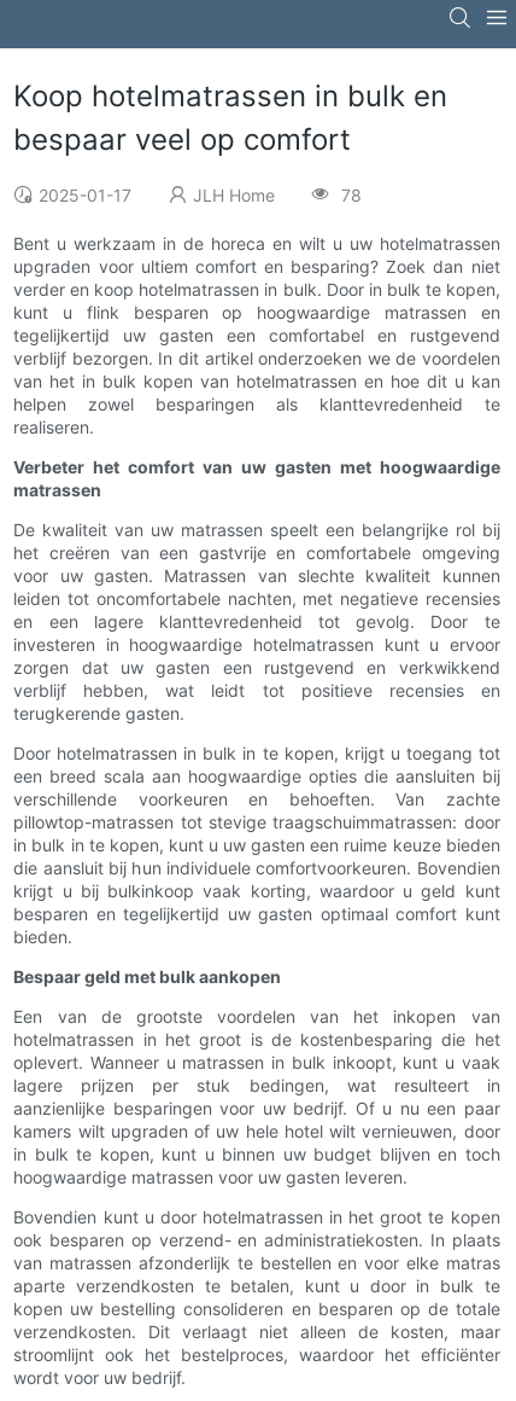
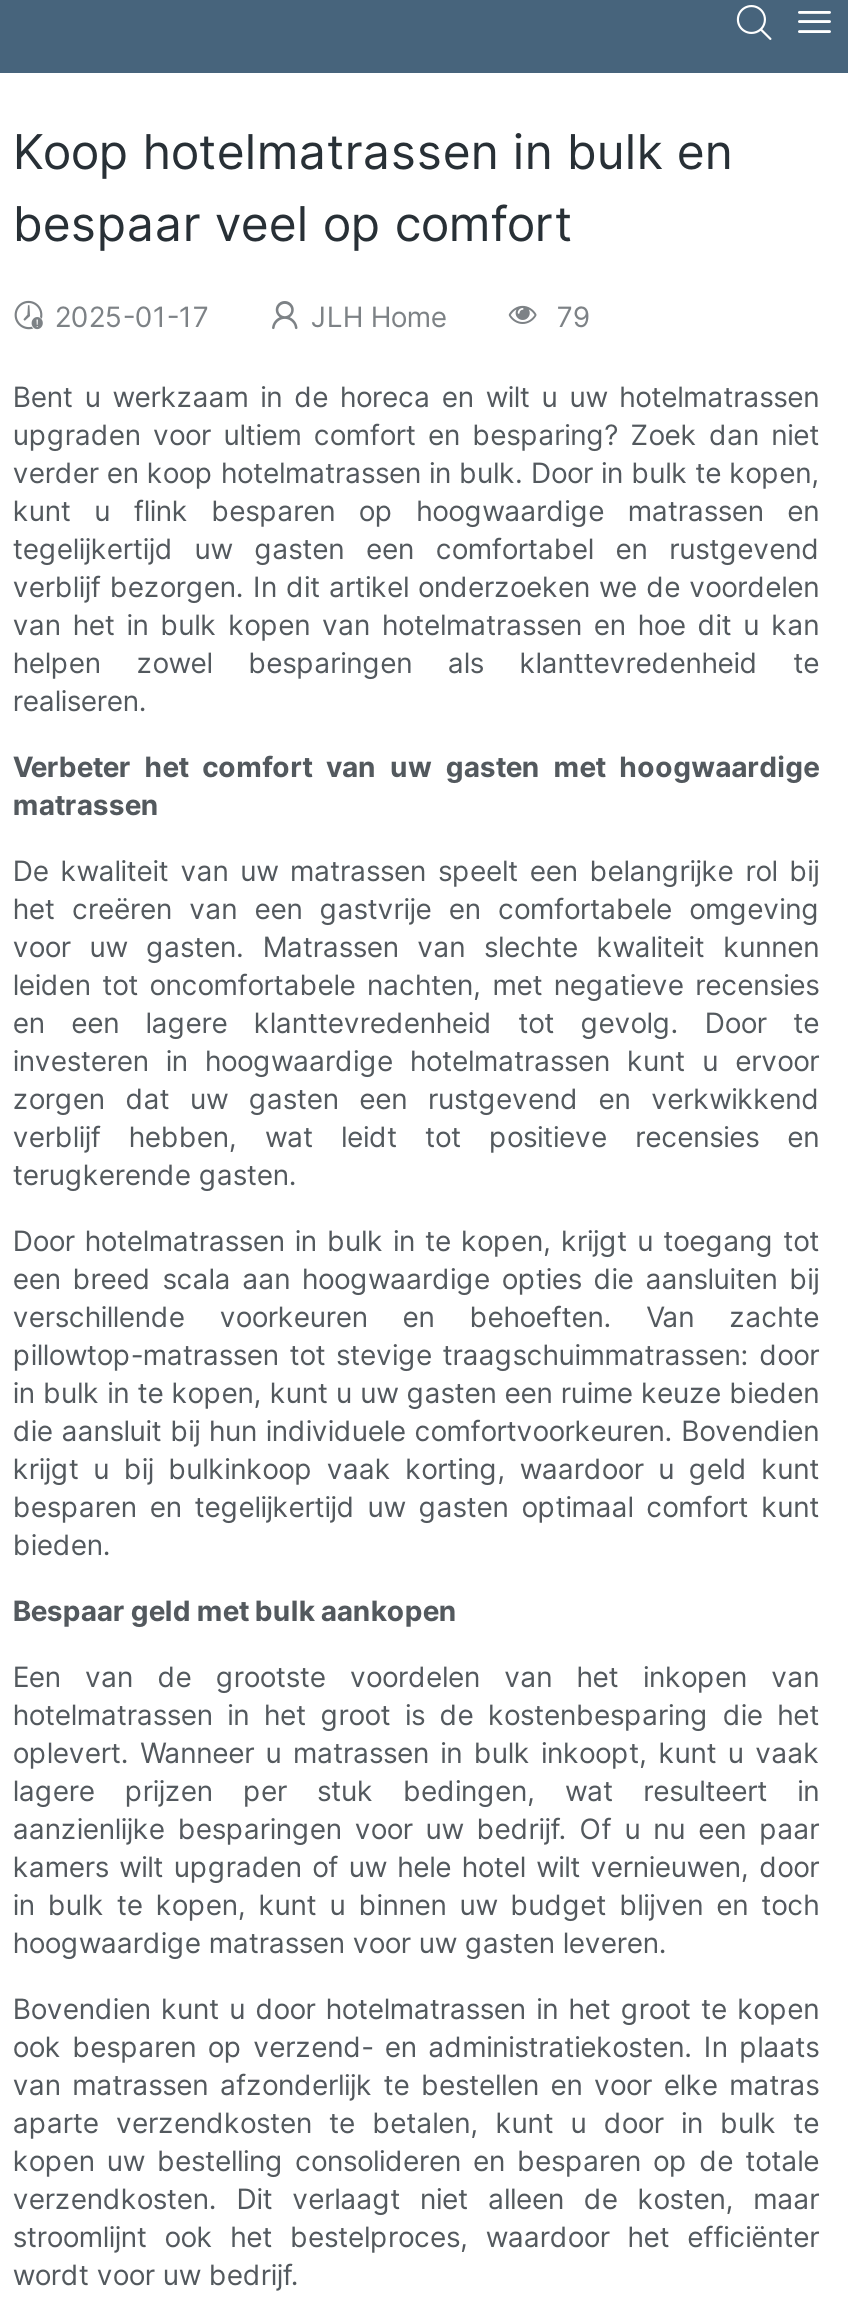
[342,185,362,206] 78 -> [557,300,591,334] 79

